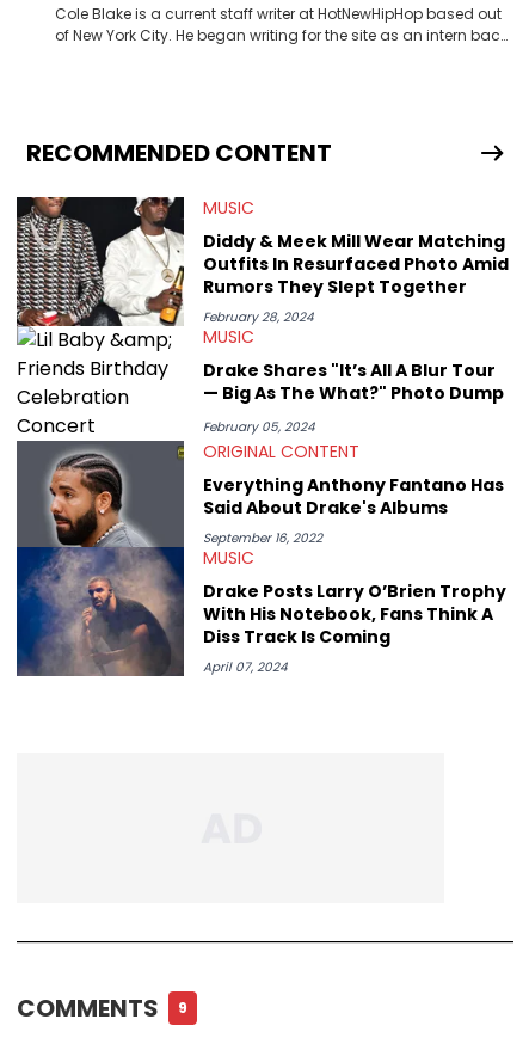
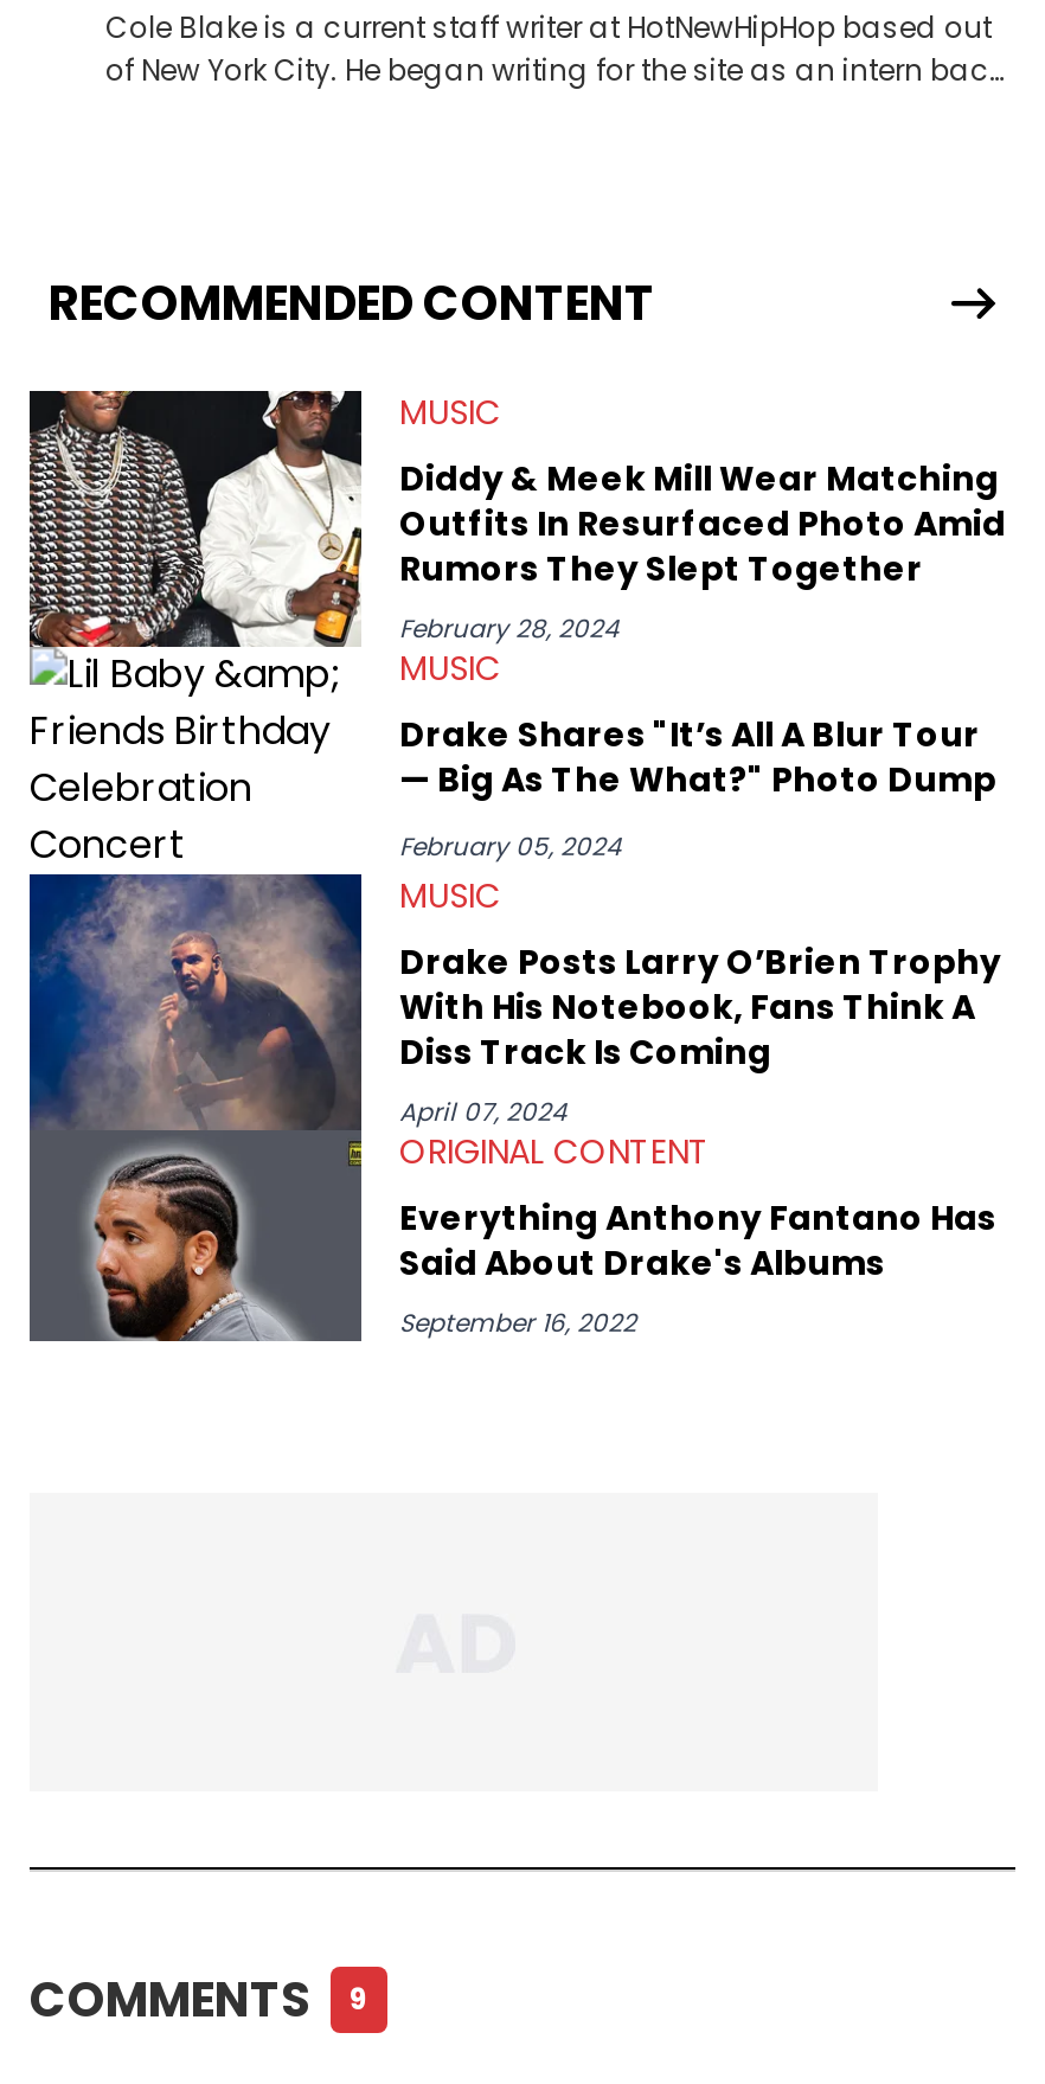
moved [17,439,504,548] -> [30,1128,996,1341]: [image] | ORIGINAL CONTENT | Everything Anthony Fantano Has | Said About Drake's Albums | September 16, 2022
moved [203,546,506,676] -> [399,872,1001,1130]: MUSIC | Drake Posts Larry O’Brien Trophy | With His Notebook, Fans Think A | Diss Track Is Coming | April 07, 2024

